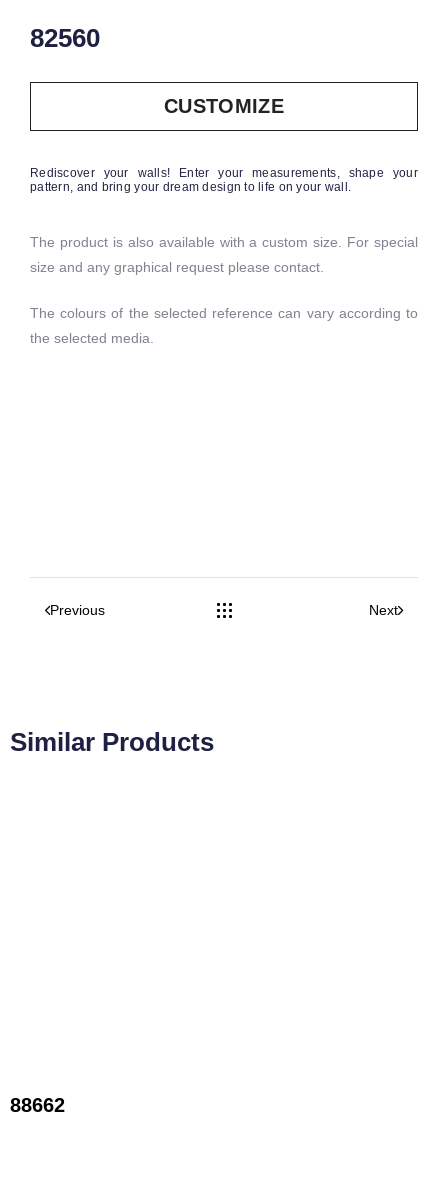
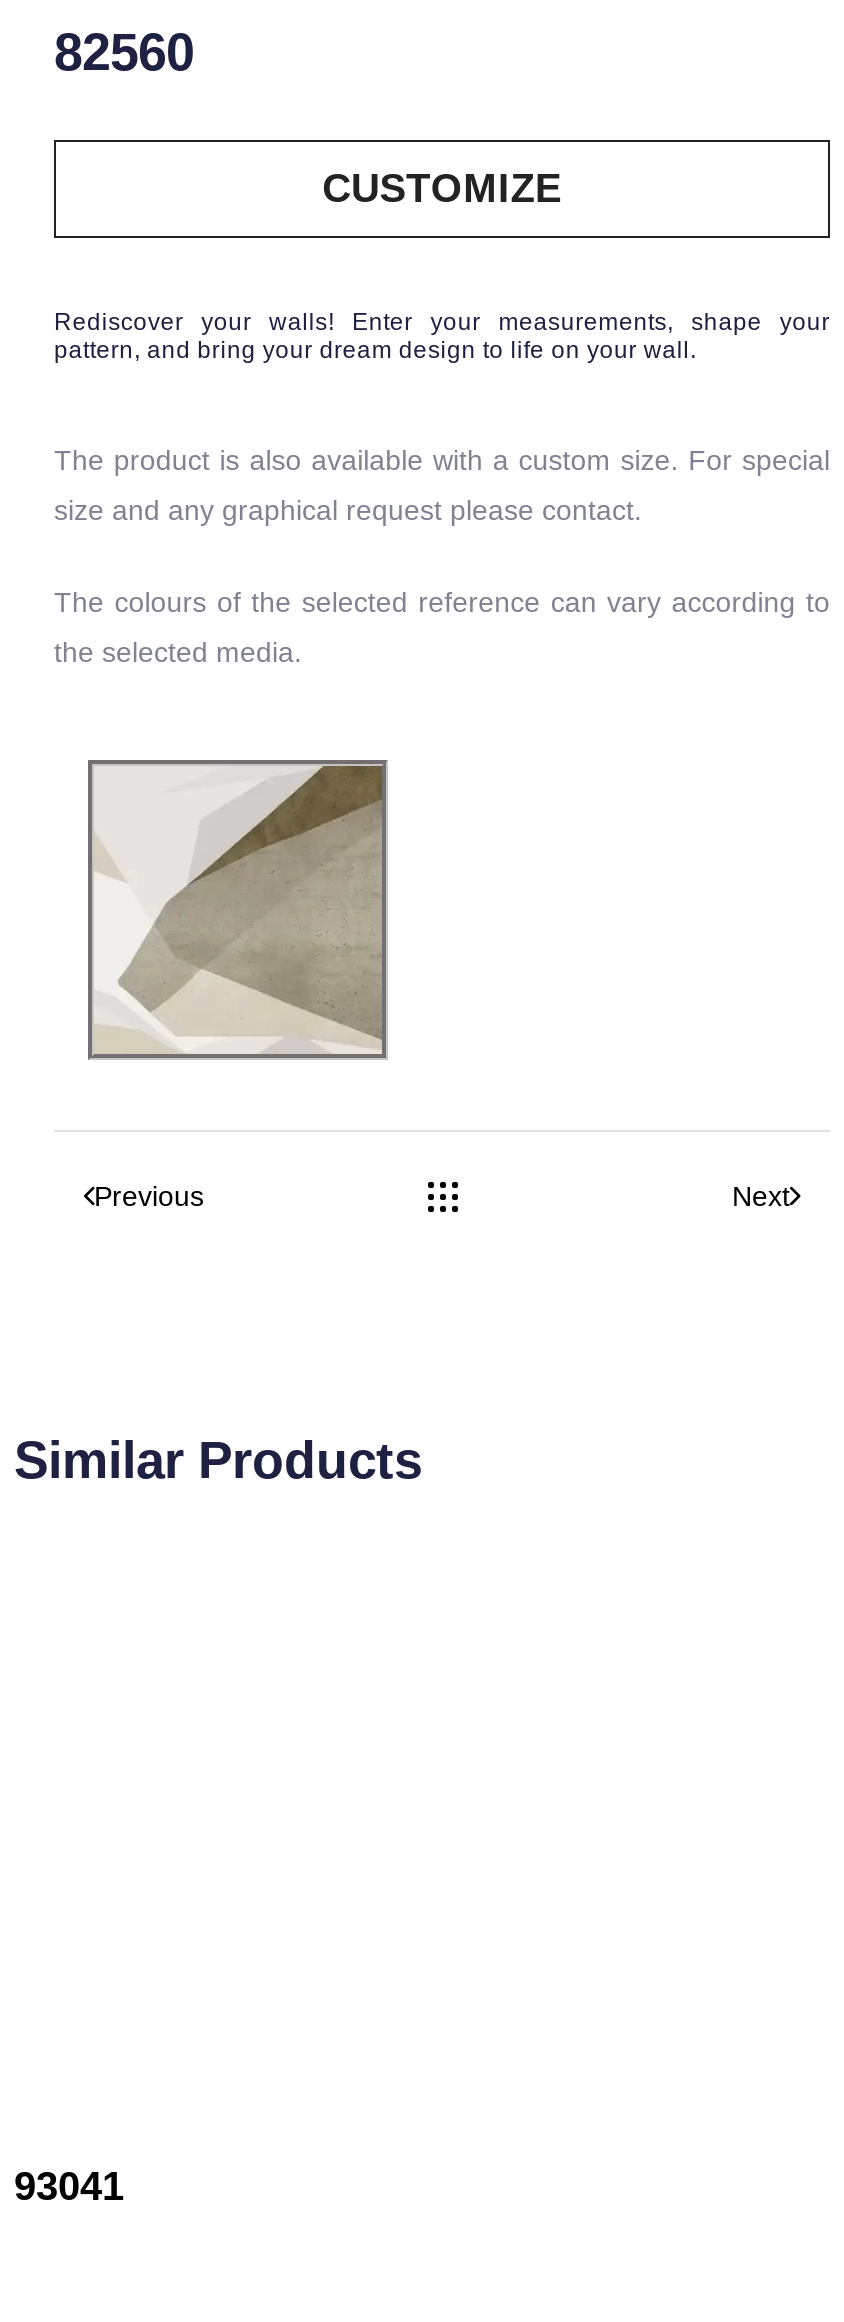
none -> [86,758,390,1062] [image]
[10,1094,65,1116] 88662 -> [14,2163,124,2207] 93041

